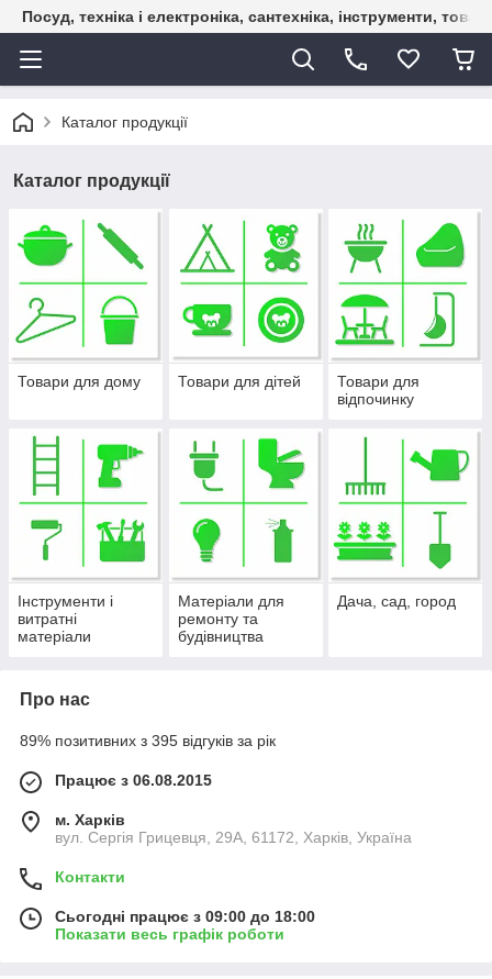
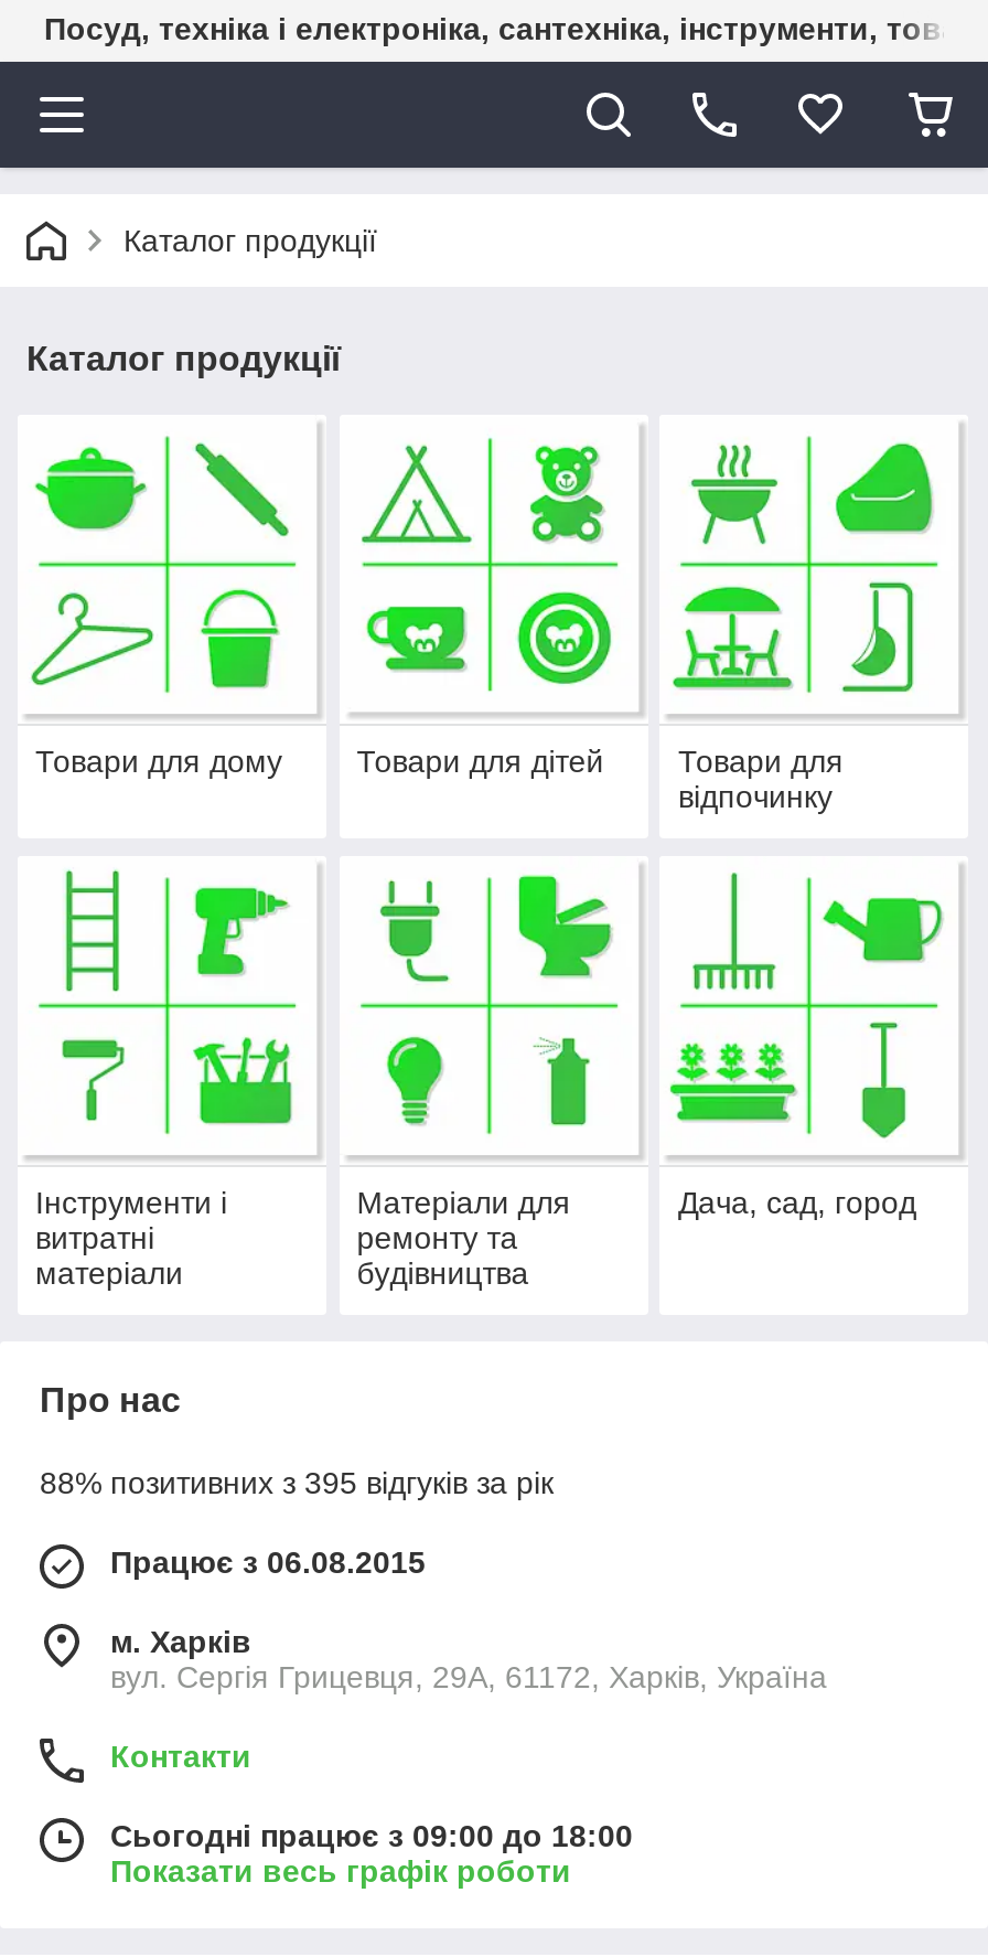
[20,732,276,749] 89% позитивних з 395 відгуків за рік -> [40,1465,554,1501] 88% позитивних з 395 відгуків за рік

